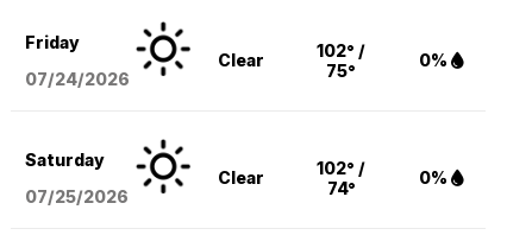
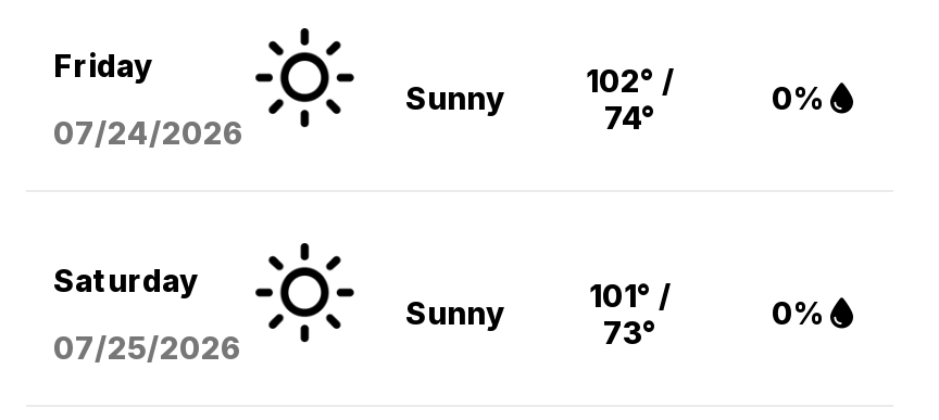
[218,50,265,71] Clear -> [405,80,505,117] Sunny
[327,61,356,81] 75° -> [604,100,656,137] 74°
[218,158,366,199] Clear | 102° / | 74° -> [405,278,672,352] Sunny | 101° / | 73°

